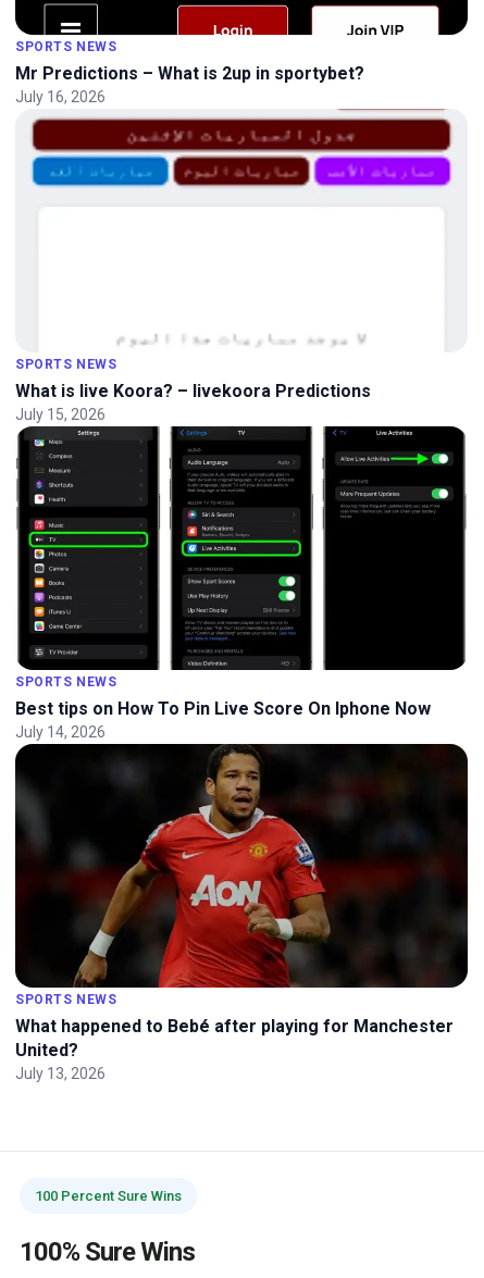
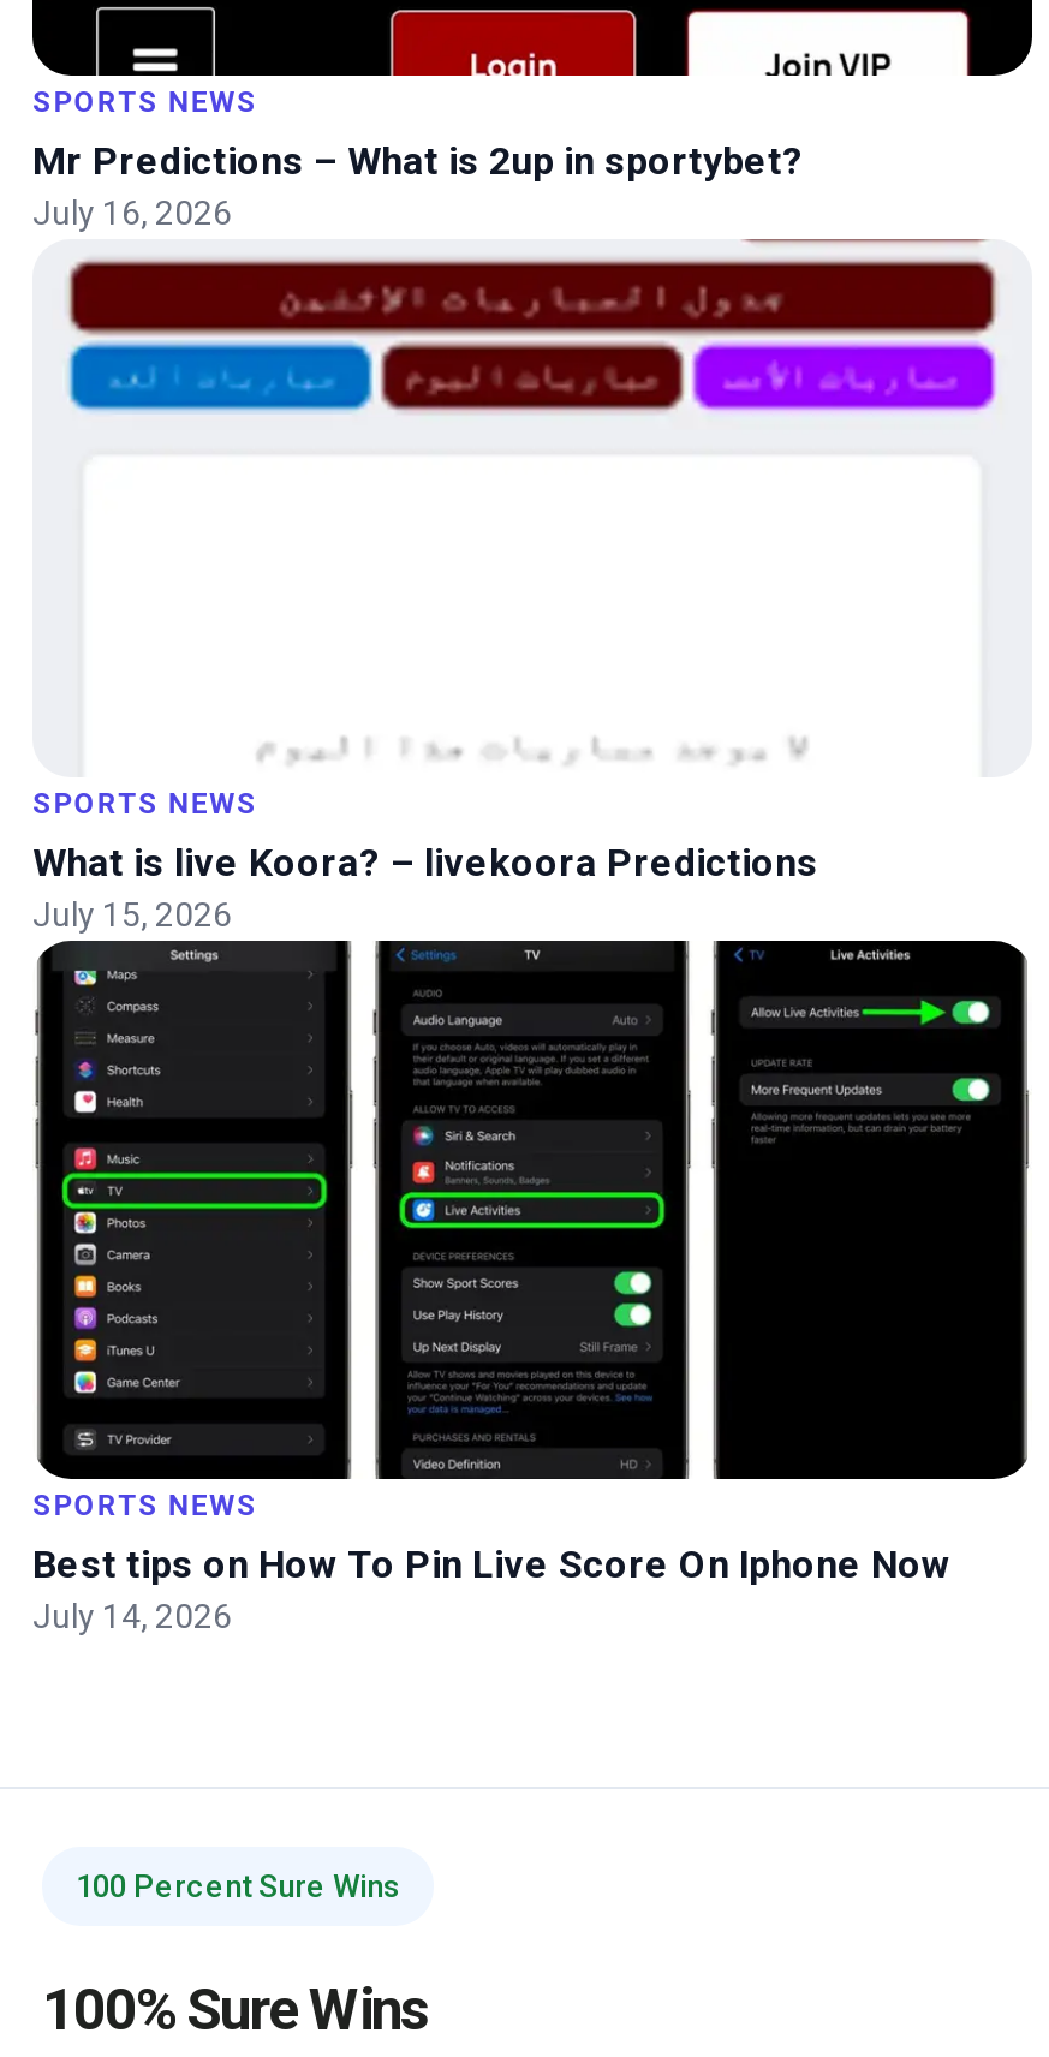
[14,743,469,1082] [image] | SPORTS NEWS | What happened to Bebé after playing for Manchester | United? | July 13, 2026 -> none

